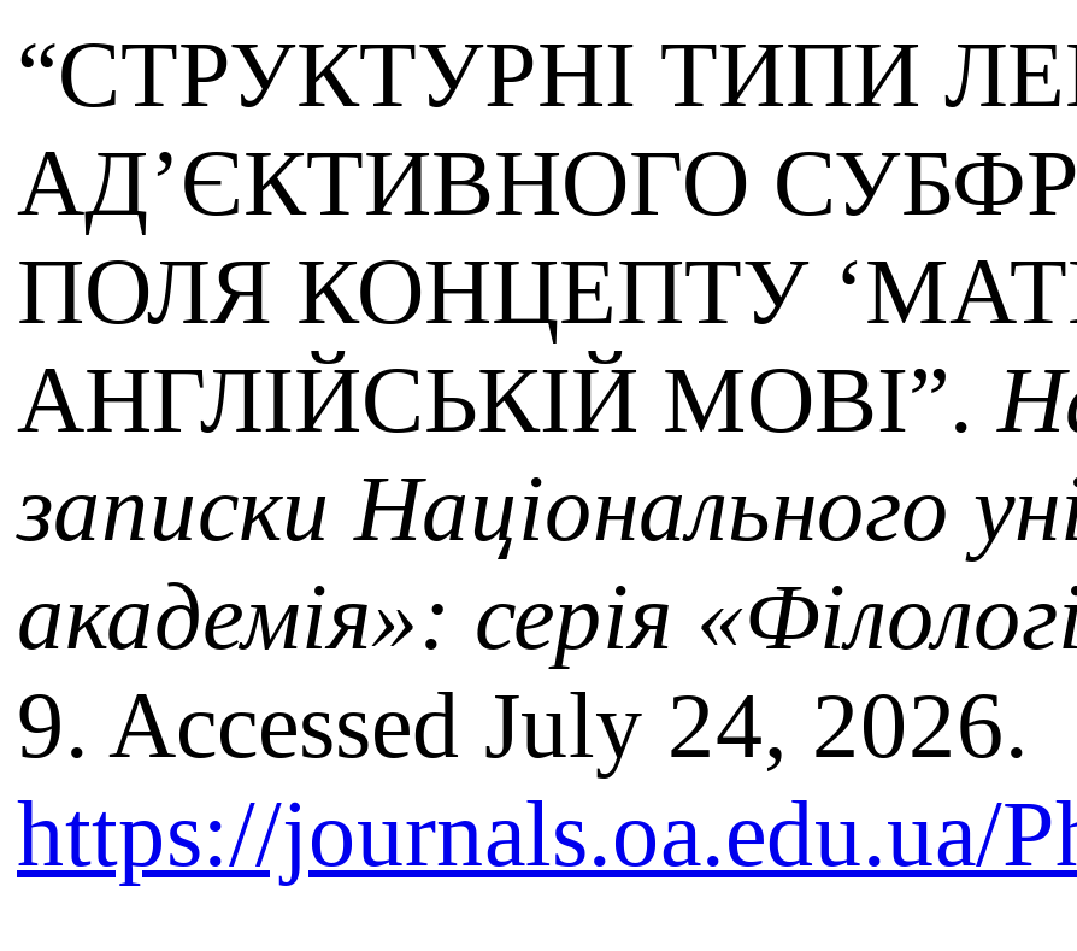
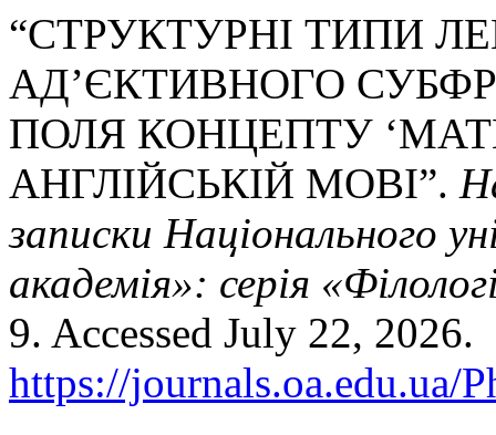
[17,673,1029,776] 9. Accessed July 24, 2026. -> [9,309,474,356] 9. Accessed July 22, 2026.

